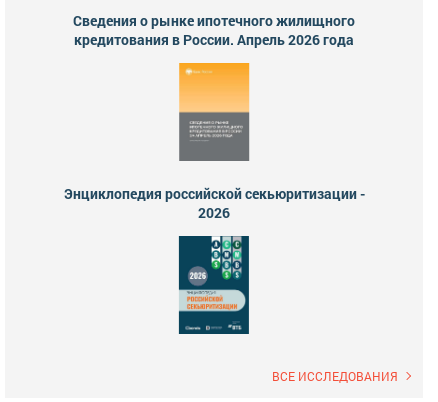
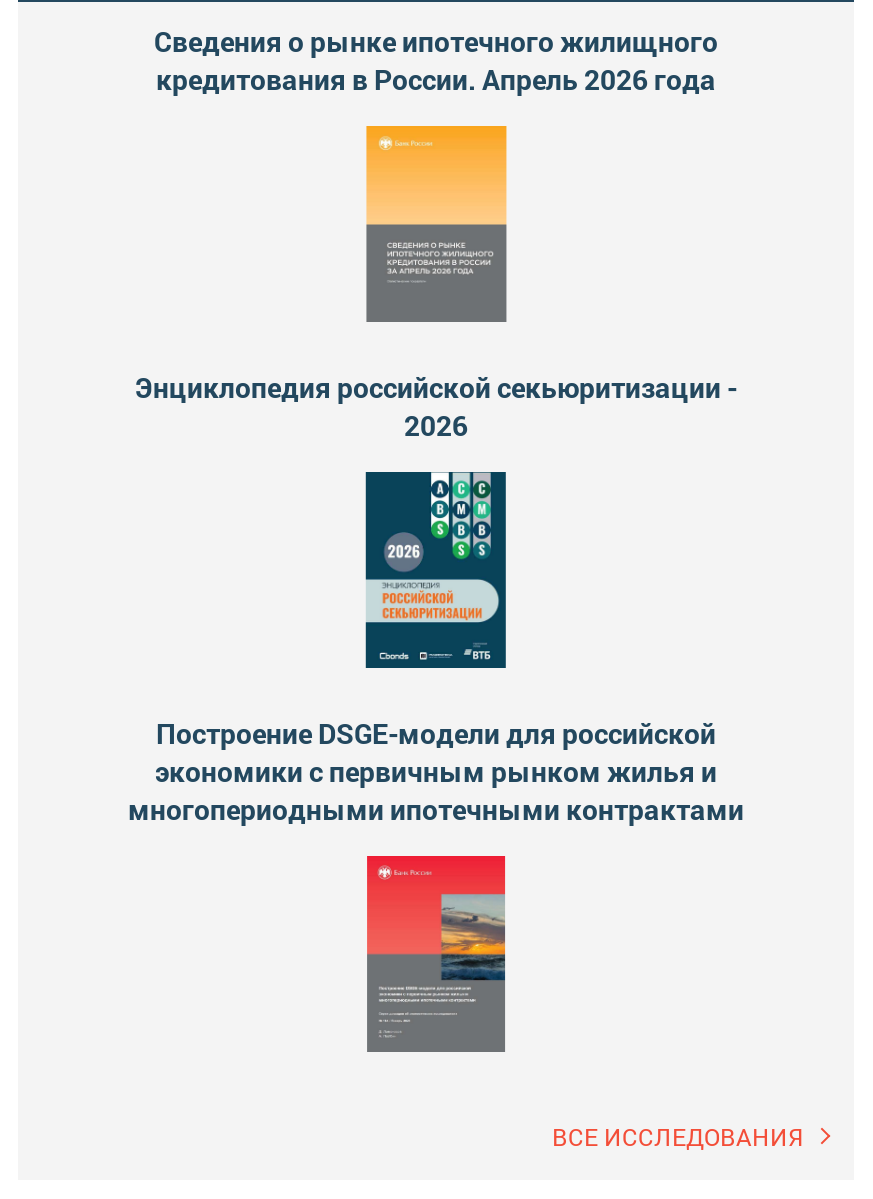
none -> [128,714,744,828] Построение DSGE-модели для российской | экономики с первичным рынком жилья и | многопериодными ипотечными контрактами
none -> [366,854,508,1054] [image]

